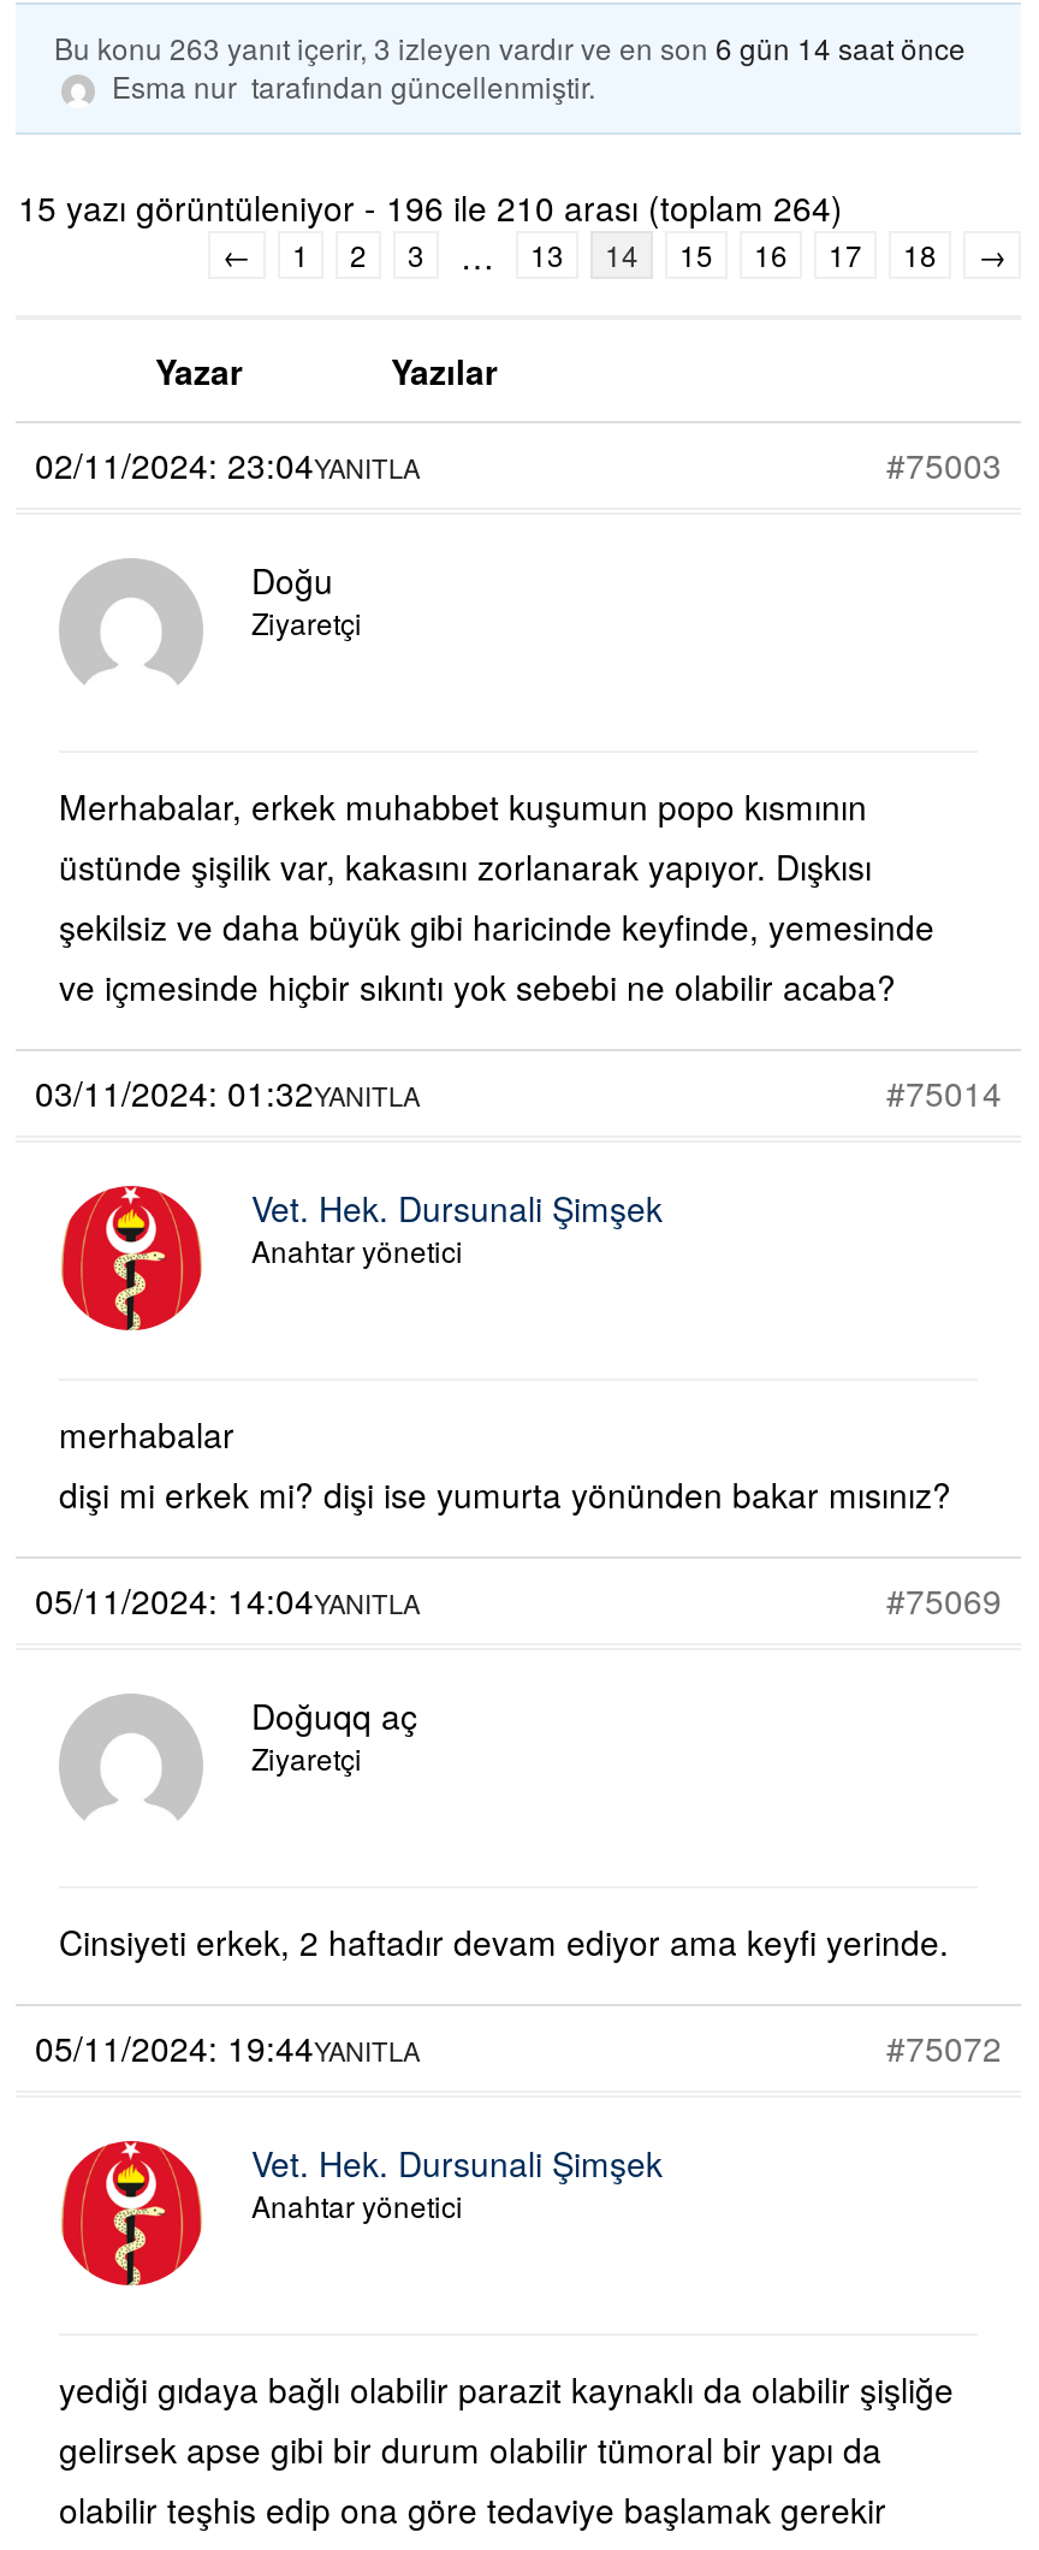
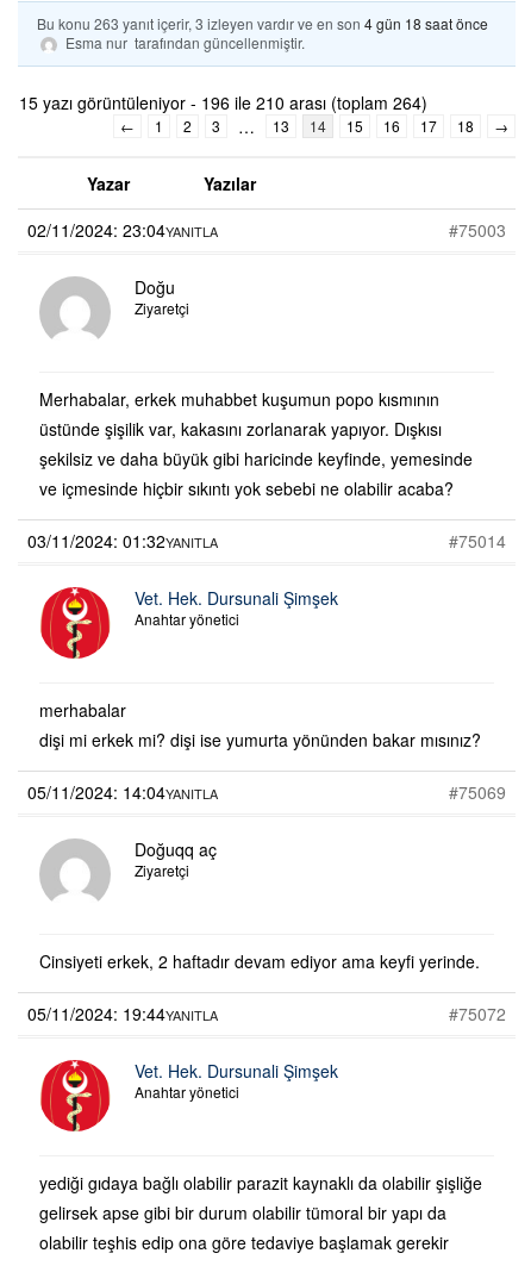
[54,26,966,67] Bu konu 263 yanıt içerir, 3 izleyen vardır ve en son 6 gün 14 saat önce -> [37,13,488,33] Bu konu 263 yanıt içerir, 3 izleyen vardır ve en son 4 gün 18 saat önce

